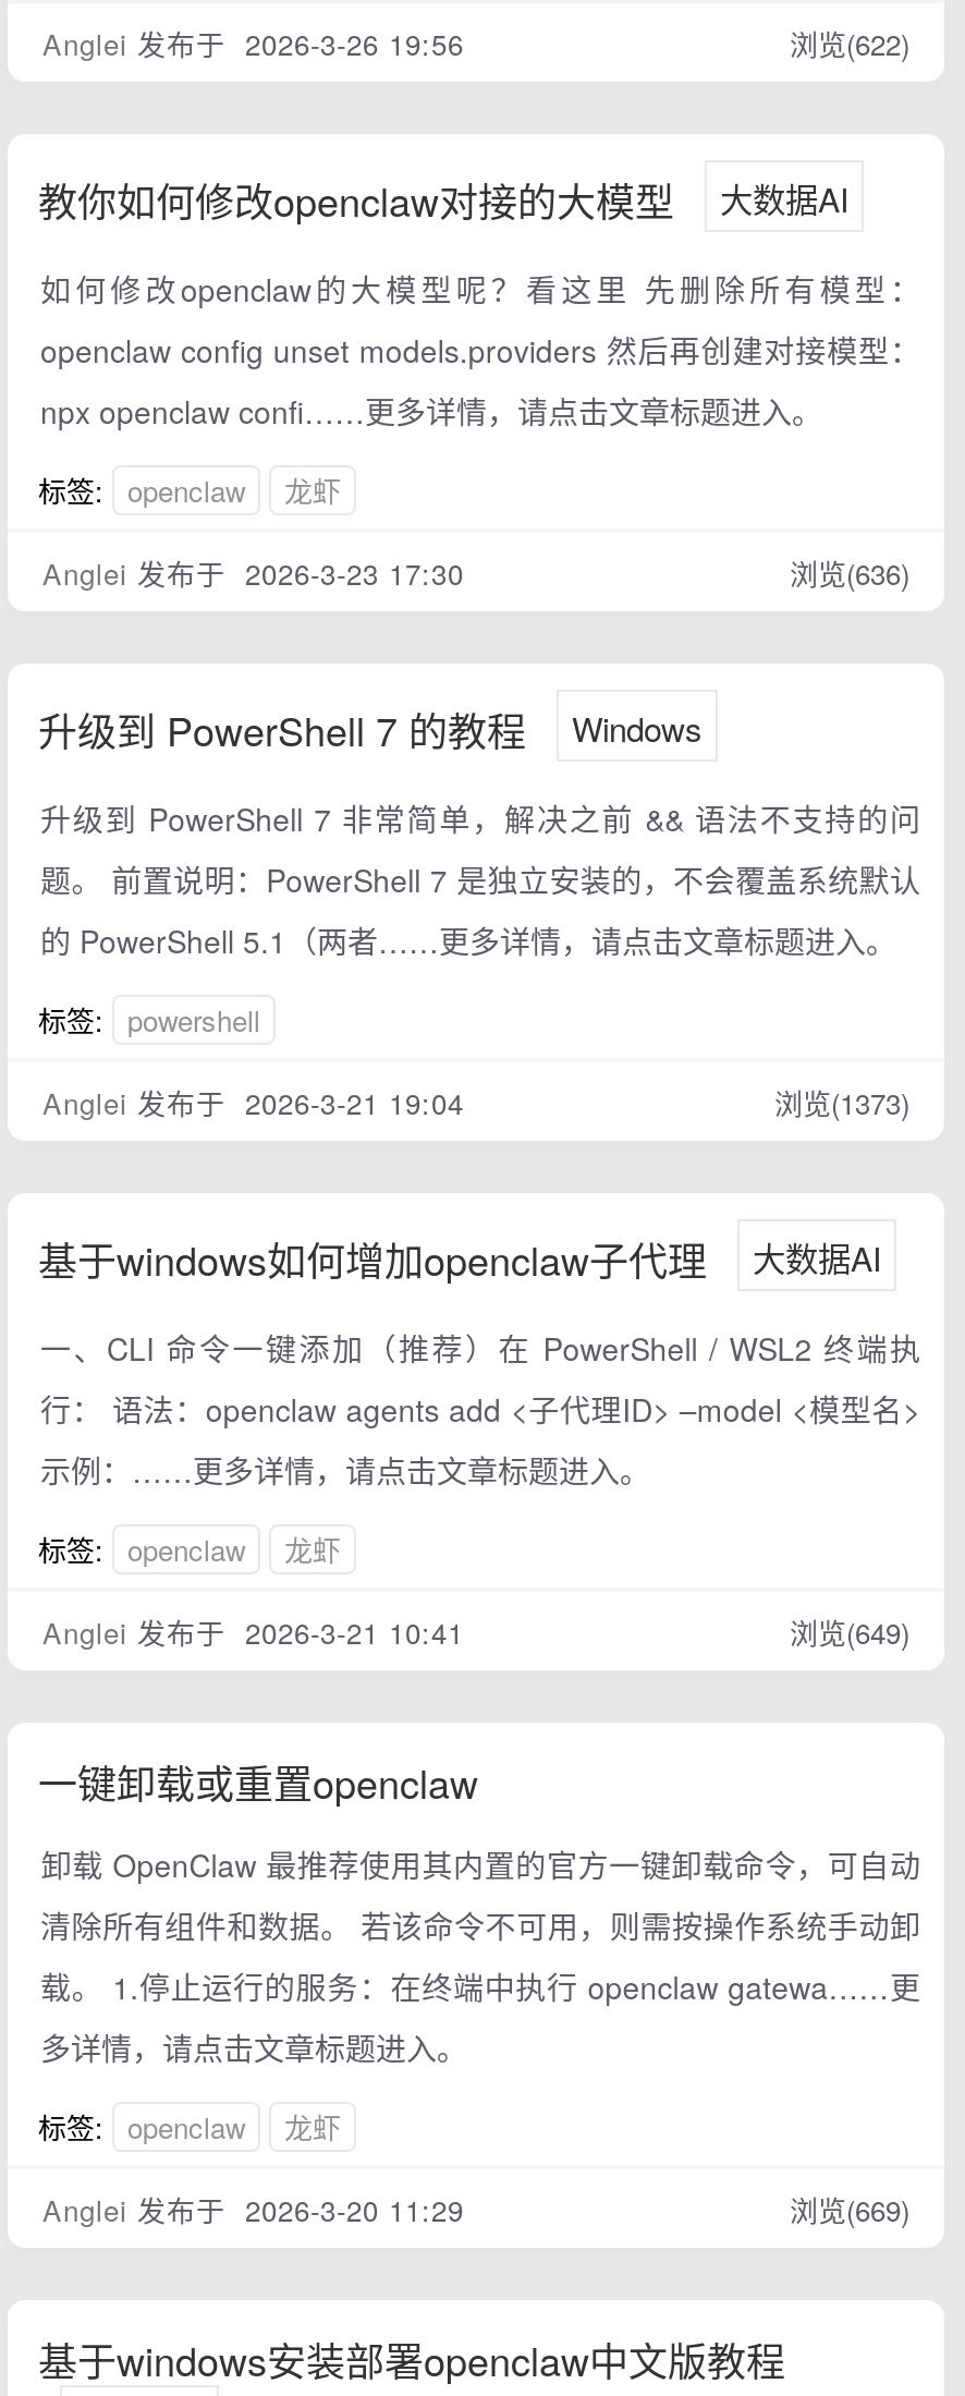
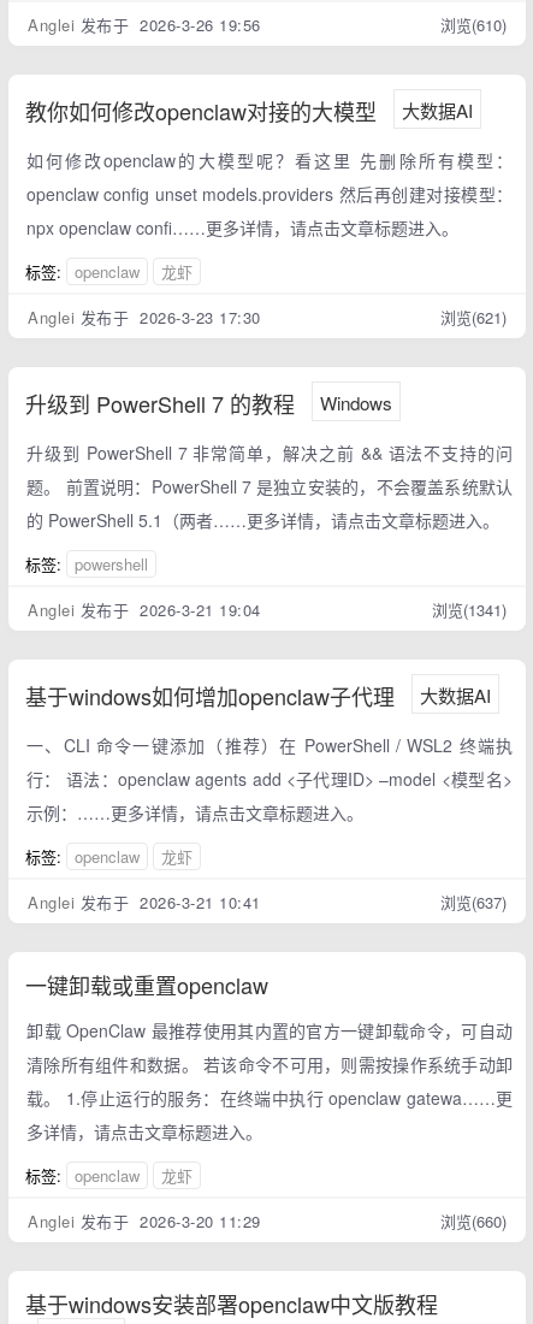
[790,22,909,63] 浏览(622) -> [440,13,507,36] 浏览(610)
[790,552,909,593] 浏览(636) -> [440,305,507,328] 浏览(621)
[774,1081,909,1122] 浏览(1373) -> [432,598,507,621] 浏览(1341)
[790,1611,909,1652] 浏览(649) -> [440,890,507,913] 浏览(637)
[790,2188,909,2230] 浏览(669) -> [440,1209,507,1232] 浏览(660)

